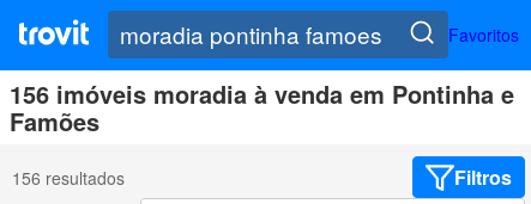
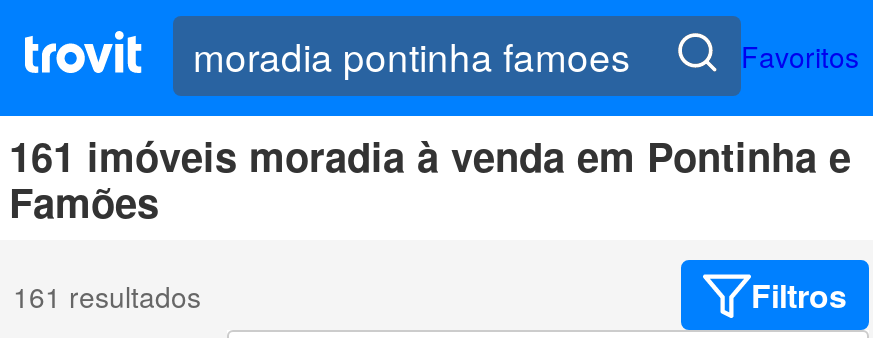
[10,77,514,111] 156 imóveis moradia à venda em Pontinha e -> [9,127,851,185] 161 imóveis moradia à venda em Pontinha e
[12,166,125,190] 156 resultados -> [13,276,201,316] 161 resultados

